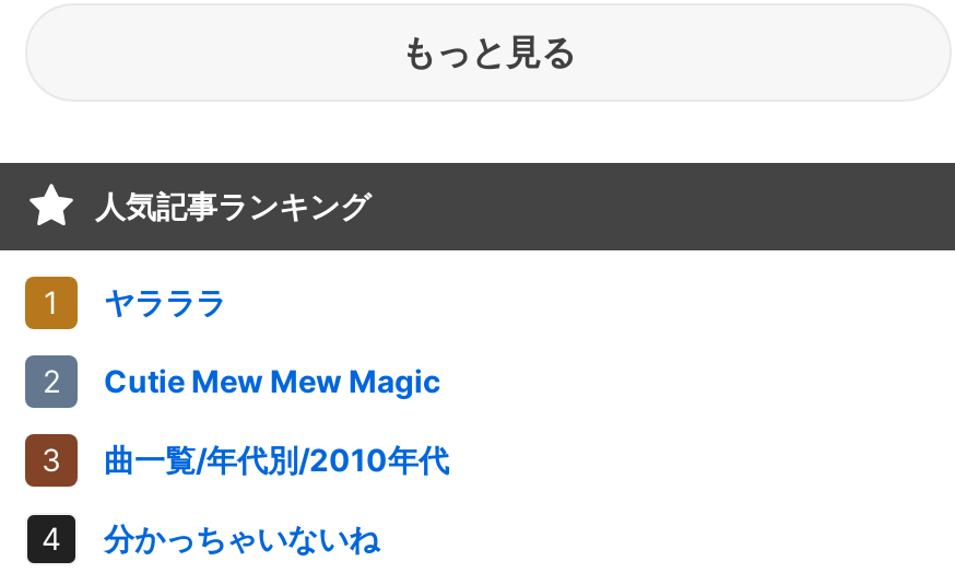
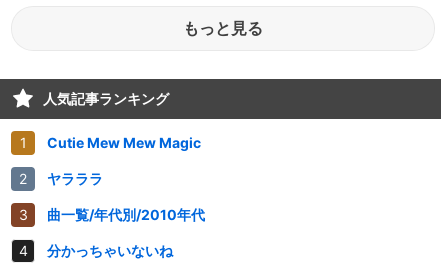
moved [104,283,226,320] -> [47,170,103,187]: ヤラララ
moved [104,362,440,399] -> [47,134,201,151]: Cutie Mew Mew Magic

